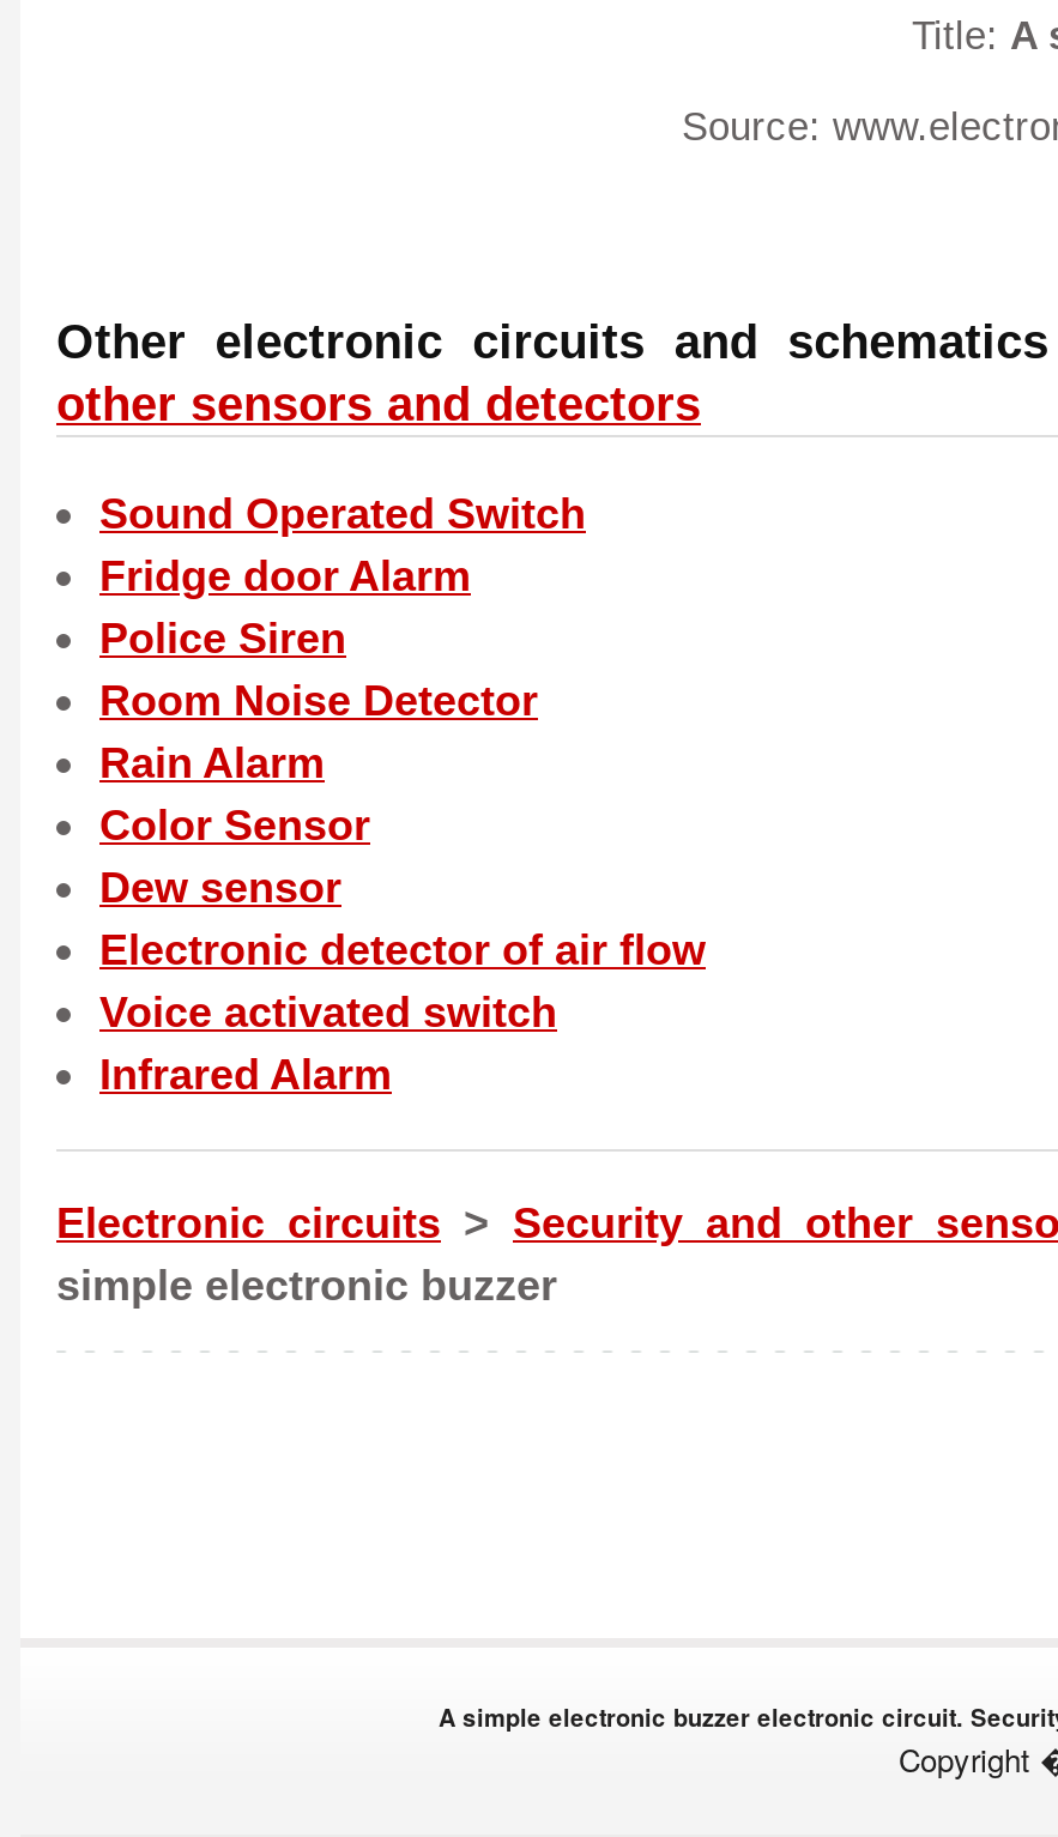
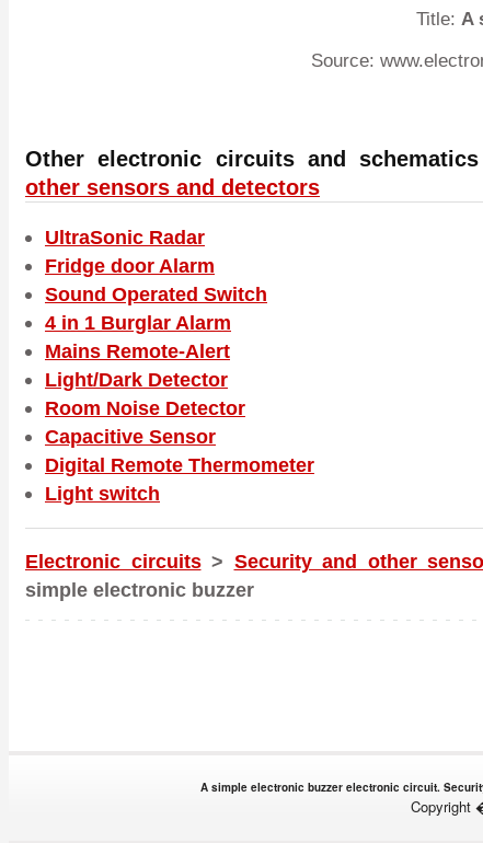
none -> [45,225,205,248] UltraSonic Radar
moved [99,487,586,537] -> [45,282,267,305]: Sound Operated Switch
[99,611,346,662] Police Siren -> [45,310,231,390] 4 in 1 Burglar Alarm | Mains Remote-Alert | Light/Dark Detector
moved [99,674,538,724] -> [45,396,245,419]: Room Noise Detector
[99,736,706,1098] Rain Alarm | Color Sensor | Dew sensor | Electronic detector of air flow | Voice activated switch | Infrared Alarm -> [45,424,314,504] Capacitive Sensor | Digital Remote Thermometer | Light switch

